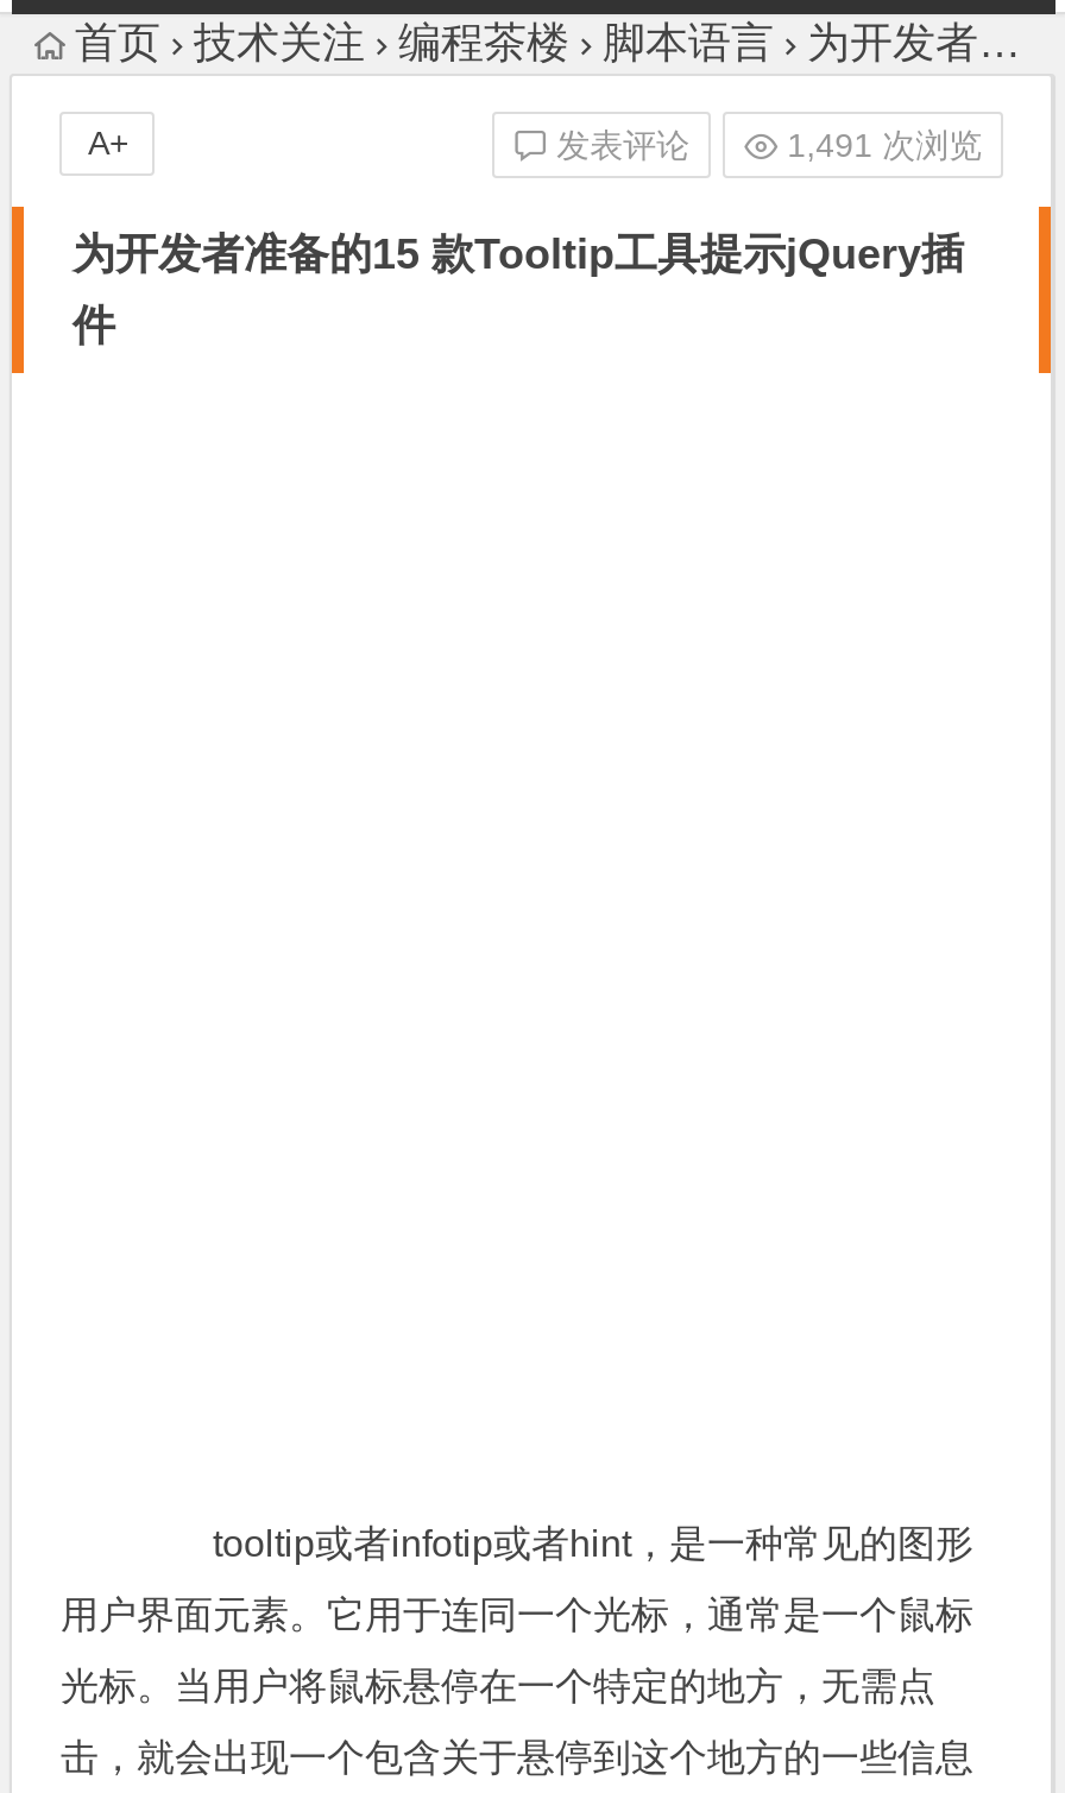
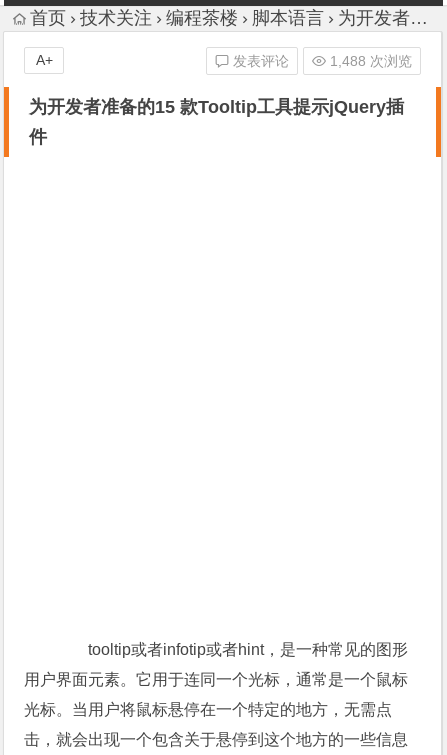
[778,126,982,164] 1,491 次浏览 -> [326,53,412,69] 1,488 次浏览

